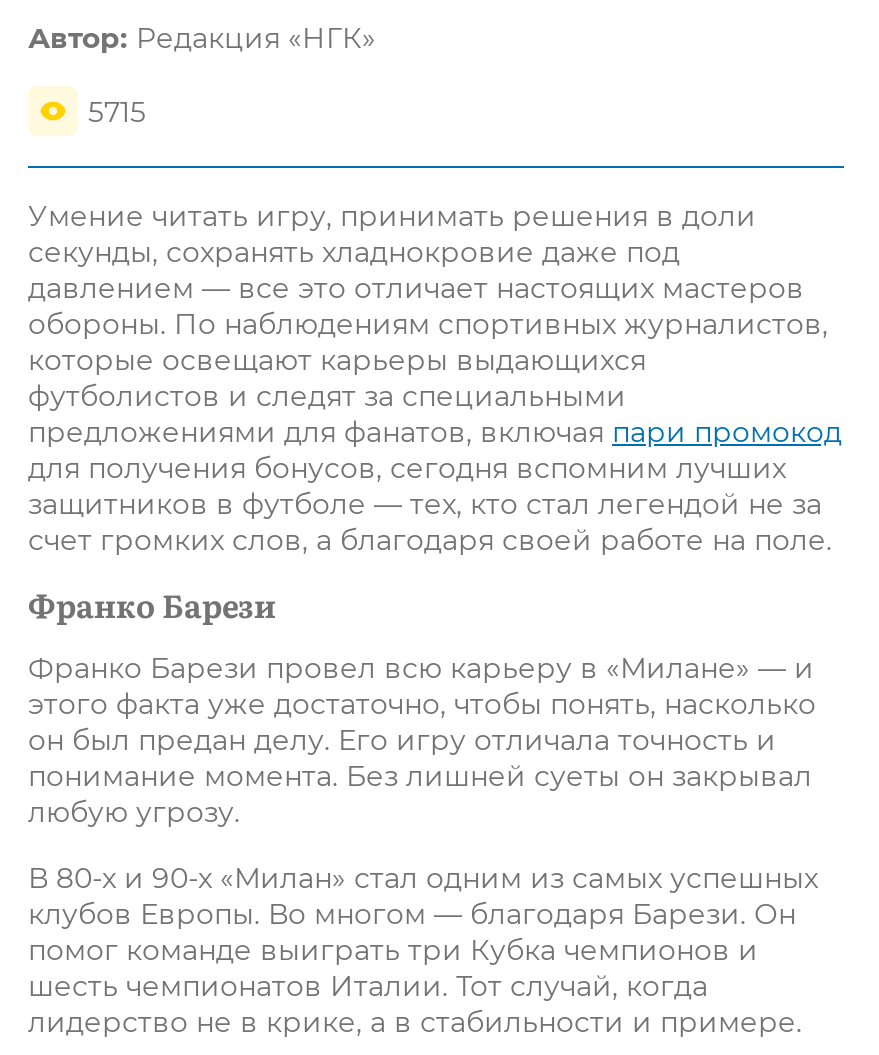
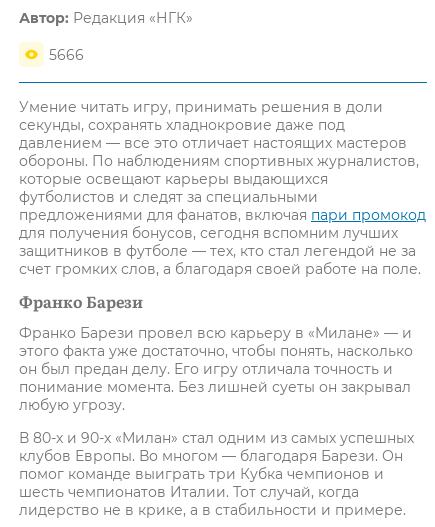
[88,93,146,129] 5715 -> [49,45,84,63] 5666

